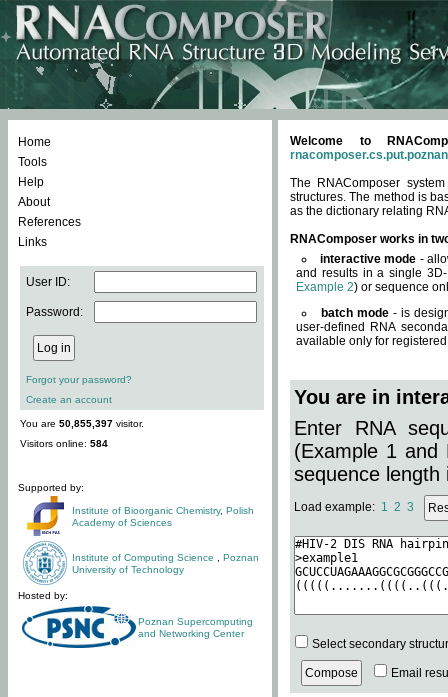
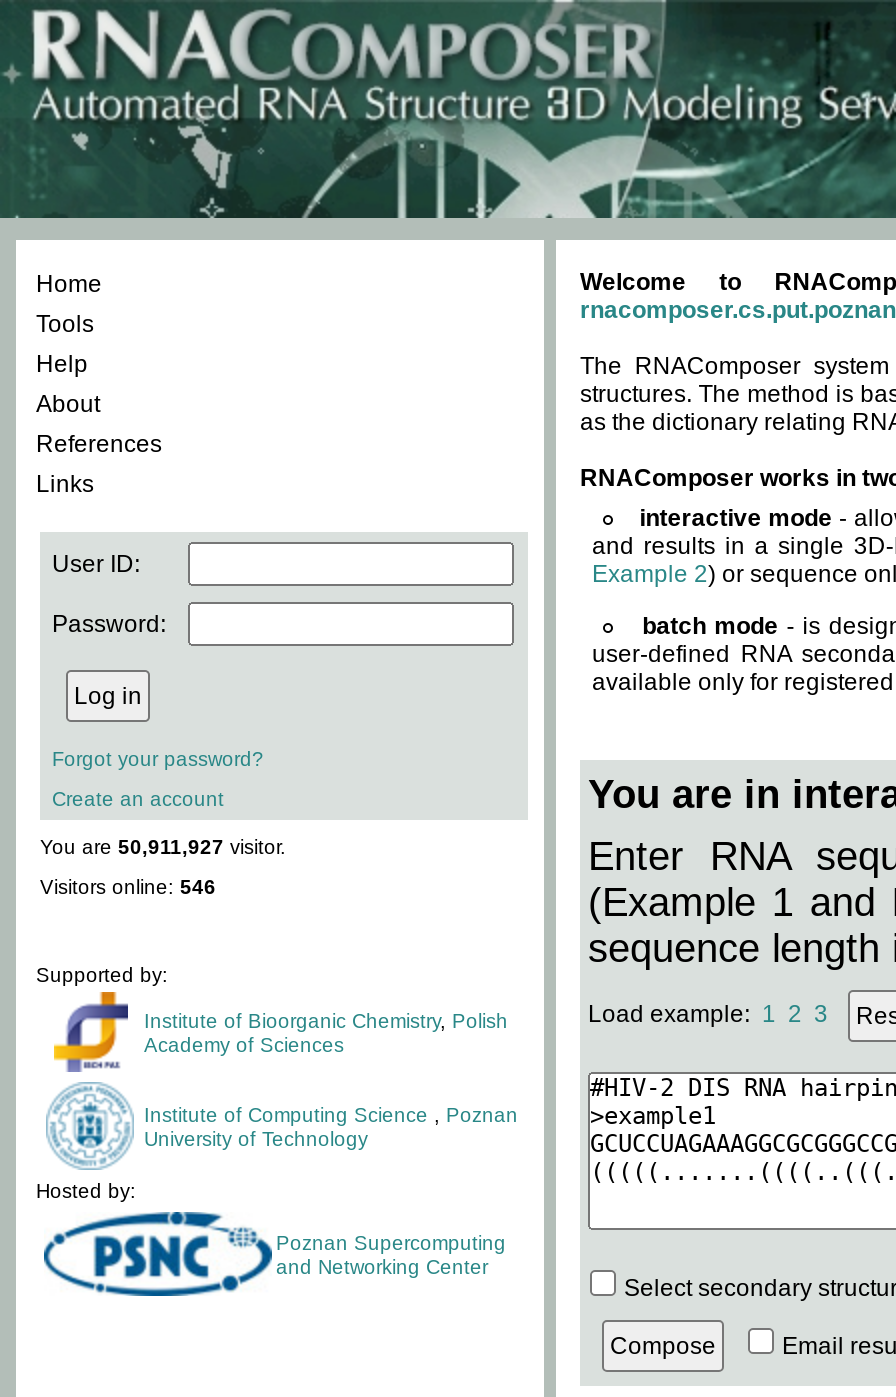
[20,418,144,429] You are 50,855,397 visitor. -> [40,836,286,858] You are 50,911,927 visitor.
[20,438,108,449] Visitors online: 584 -> [40,876,216,898] Visitors online: 546

